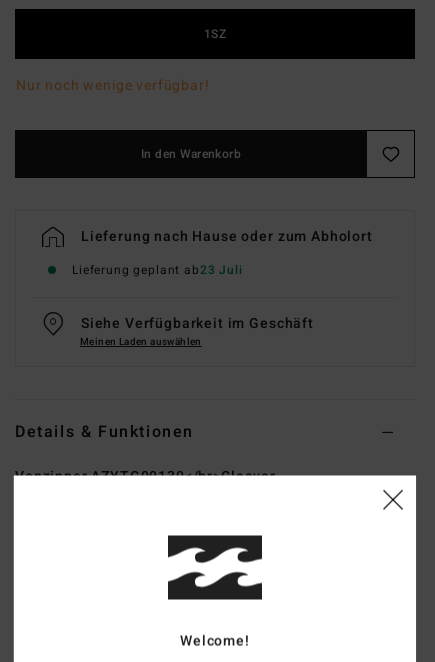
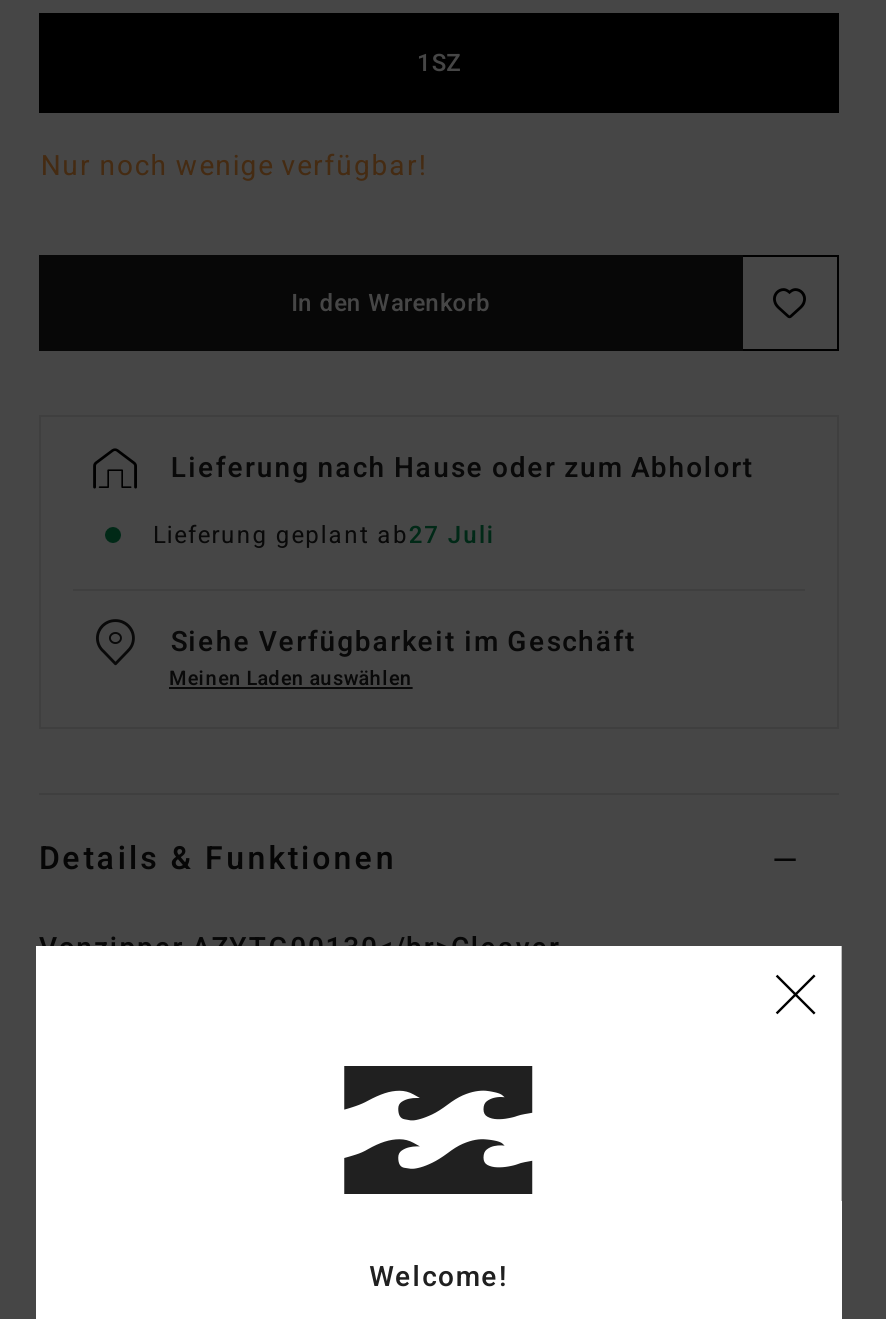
[72,261,243,279] Lieferung geplant ab23 Juli -> [153,518,494,554] Lieferung geplant ab27 Juli

